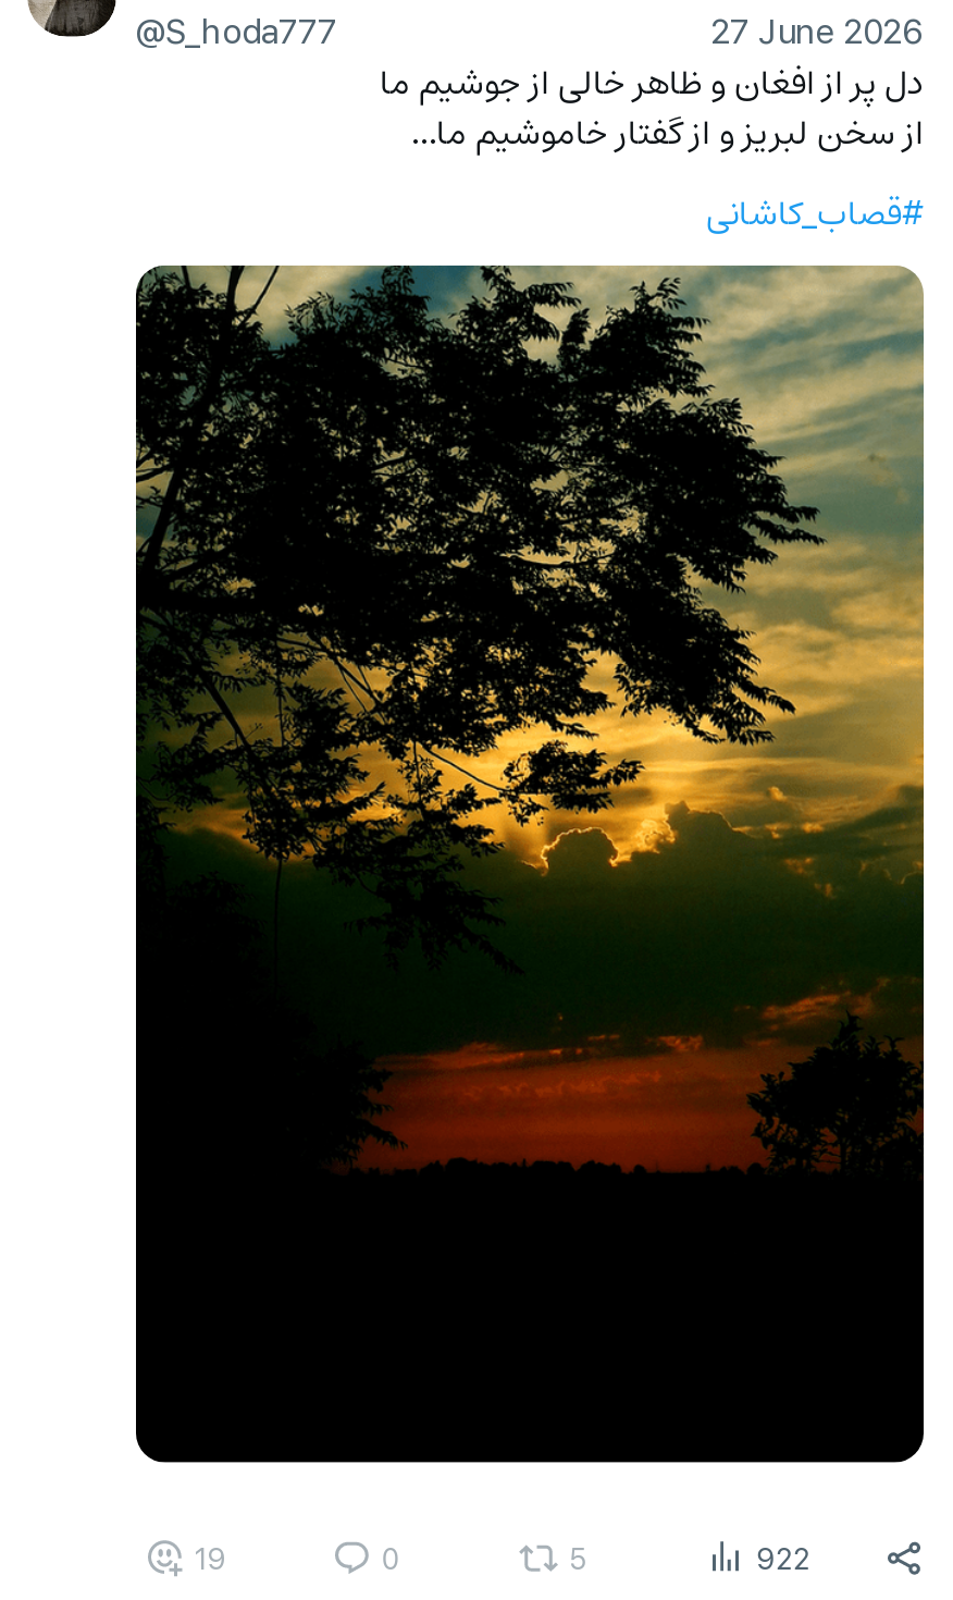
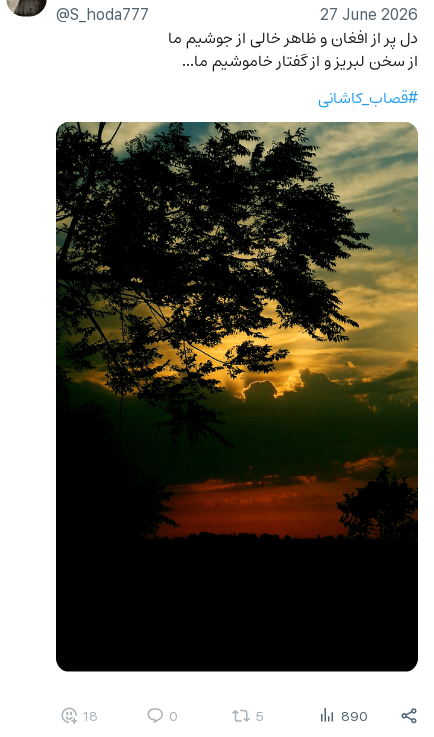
[194,1536,226,1577] 19 -> [82,705,97,724] 18
[756,1536,810,1577] 922 -> [341,705,368,724] 890

